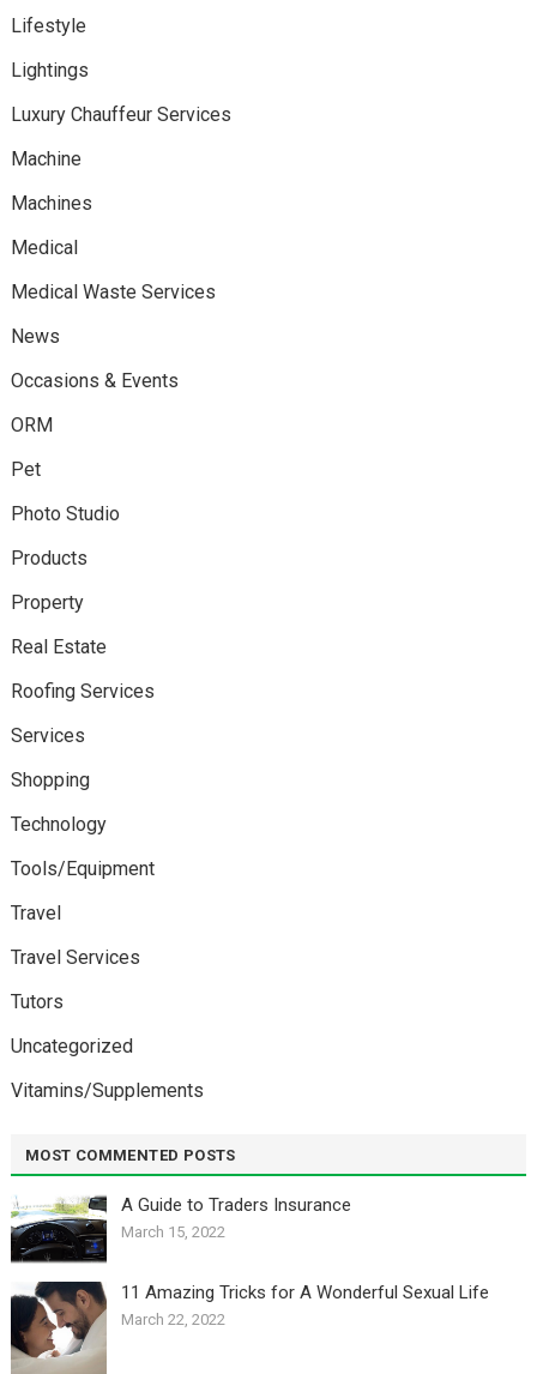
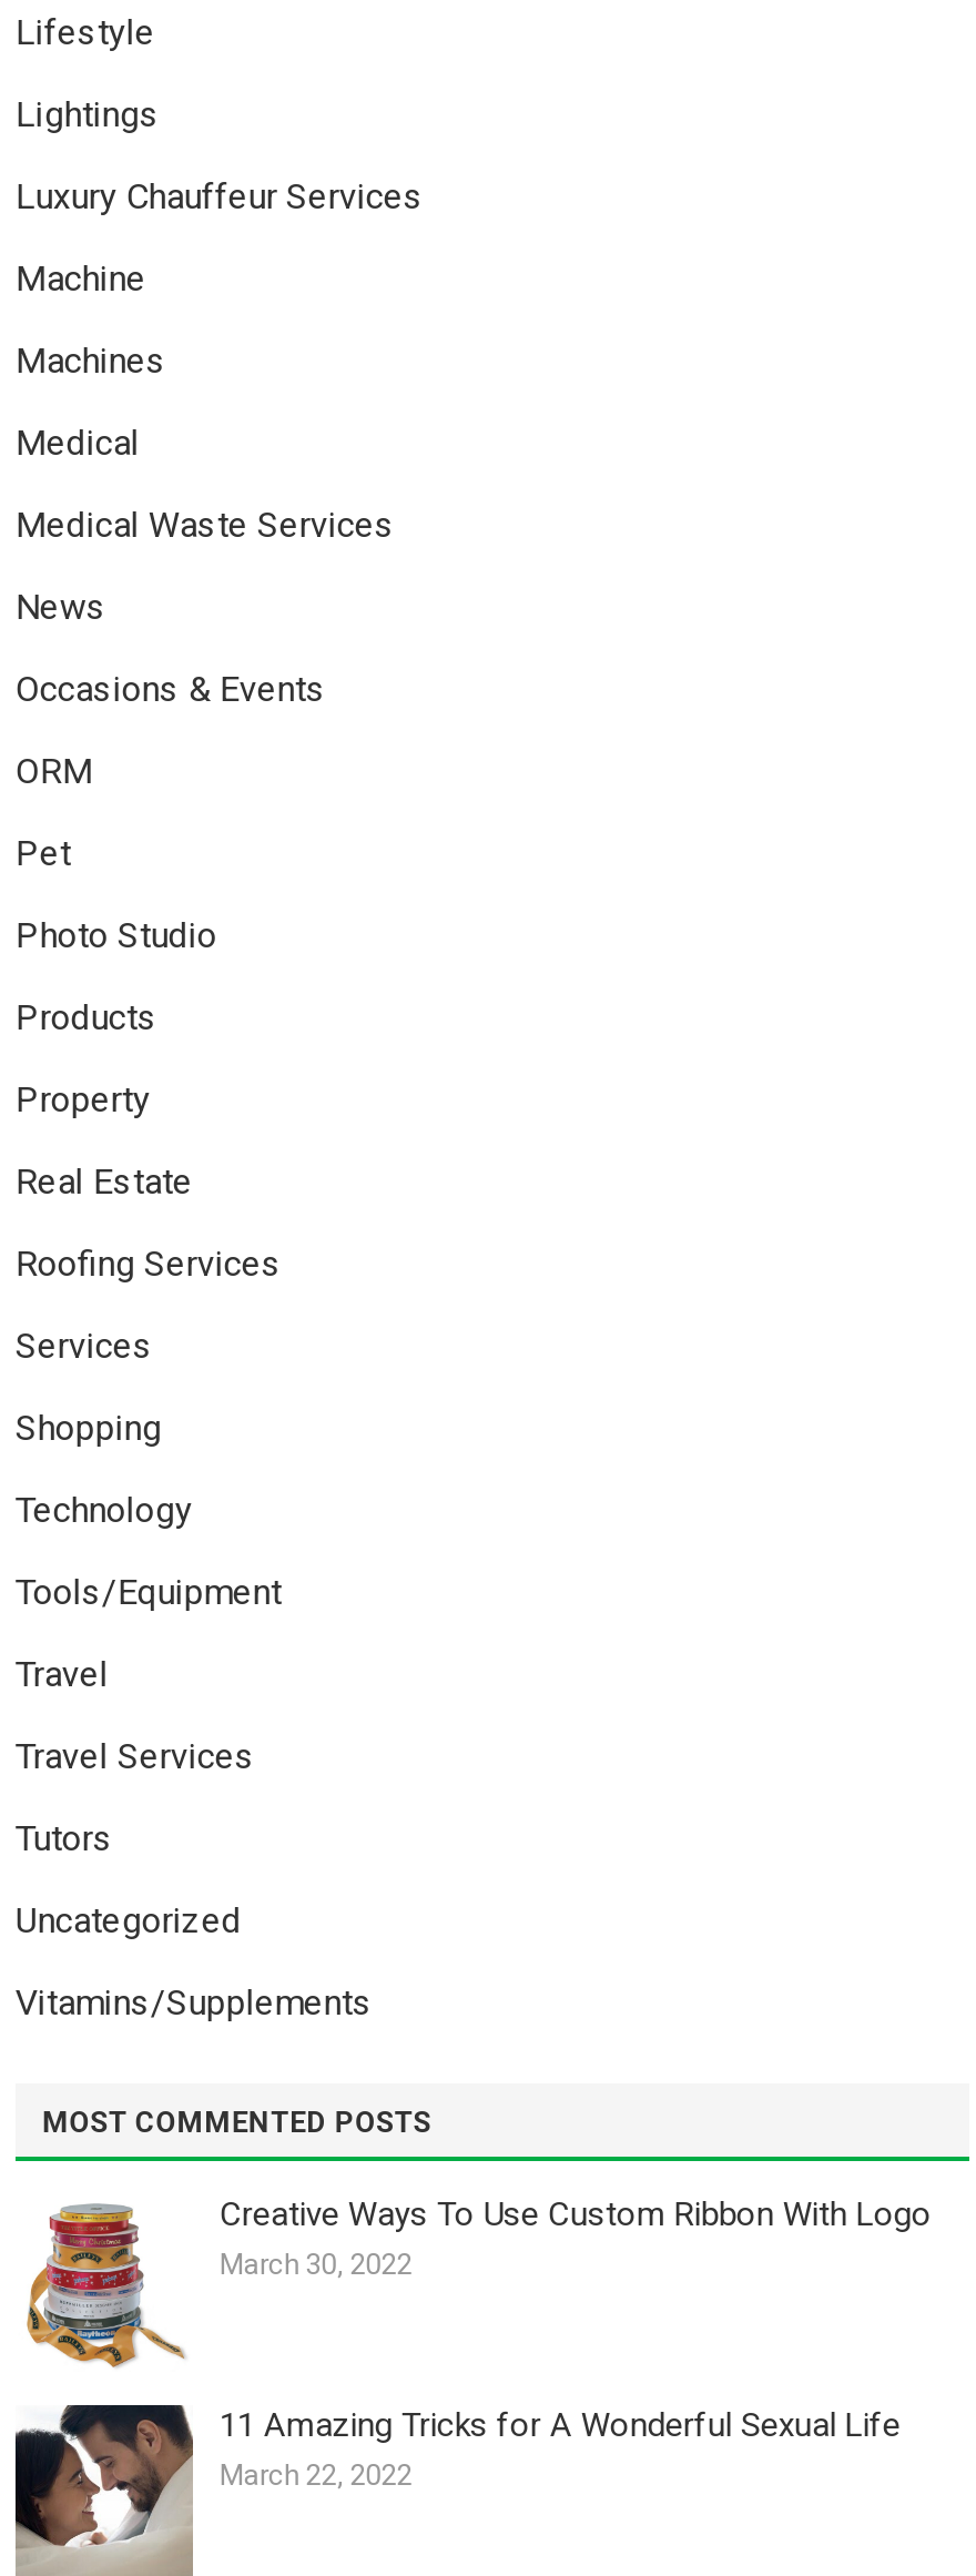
[10,1194,351,1264] [image] | A Guide to Traders Insurance | March 15, 2022 -> [16,2194,931,2370] [image] | Creative Ways To Use Custom Ribbon With Logo￼ | March 30, 2022

